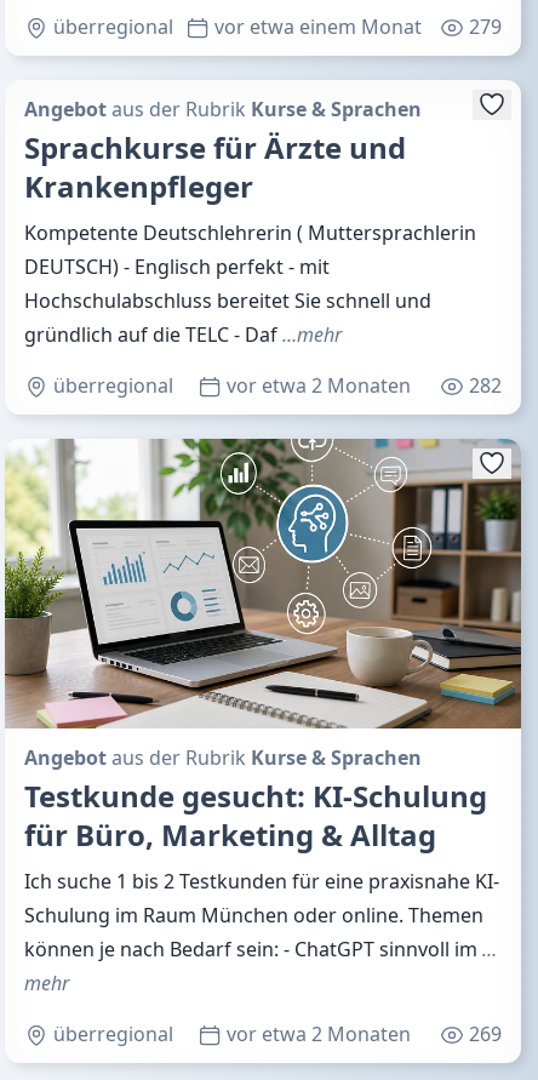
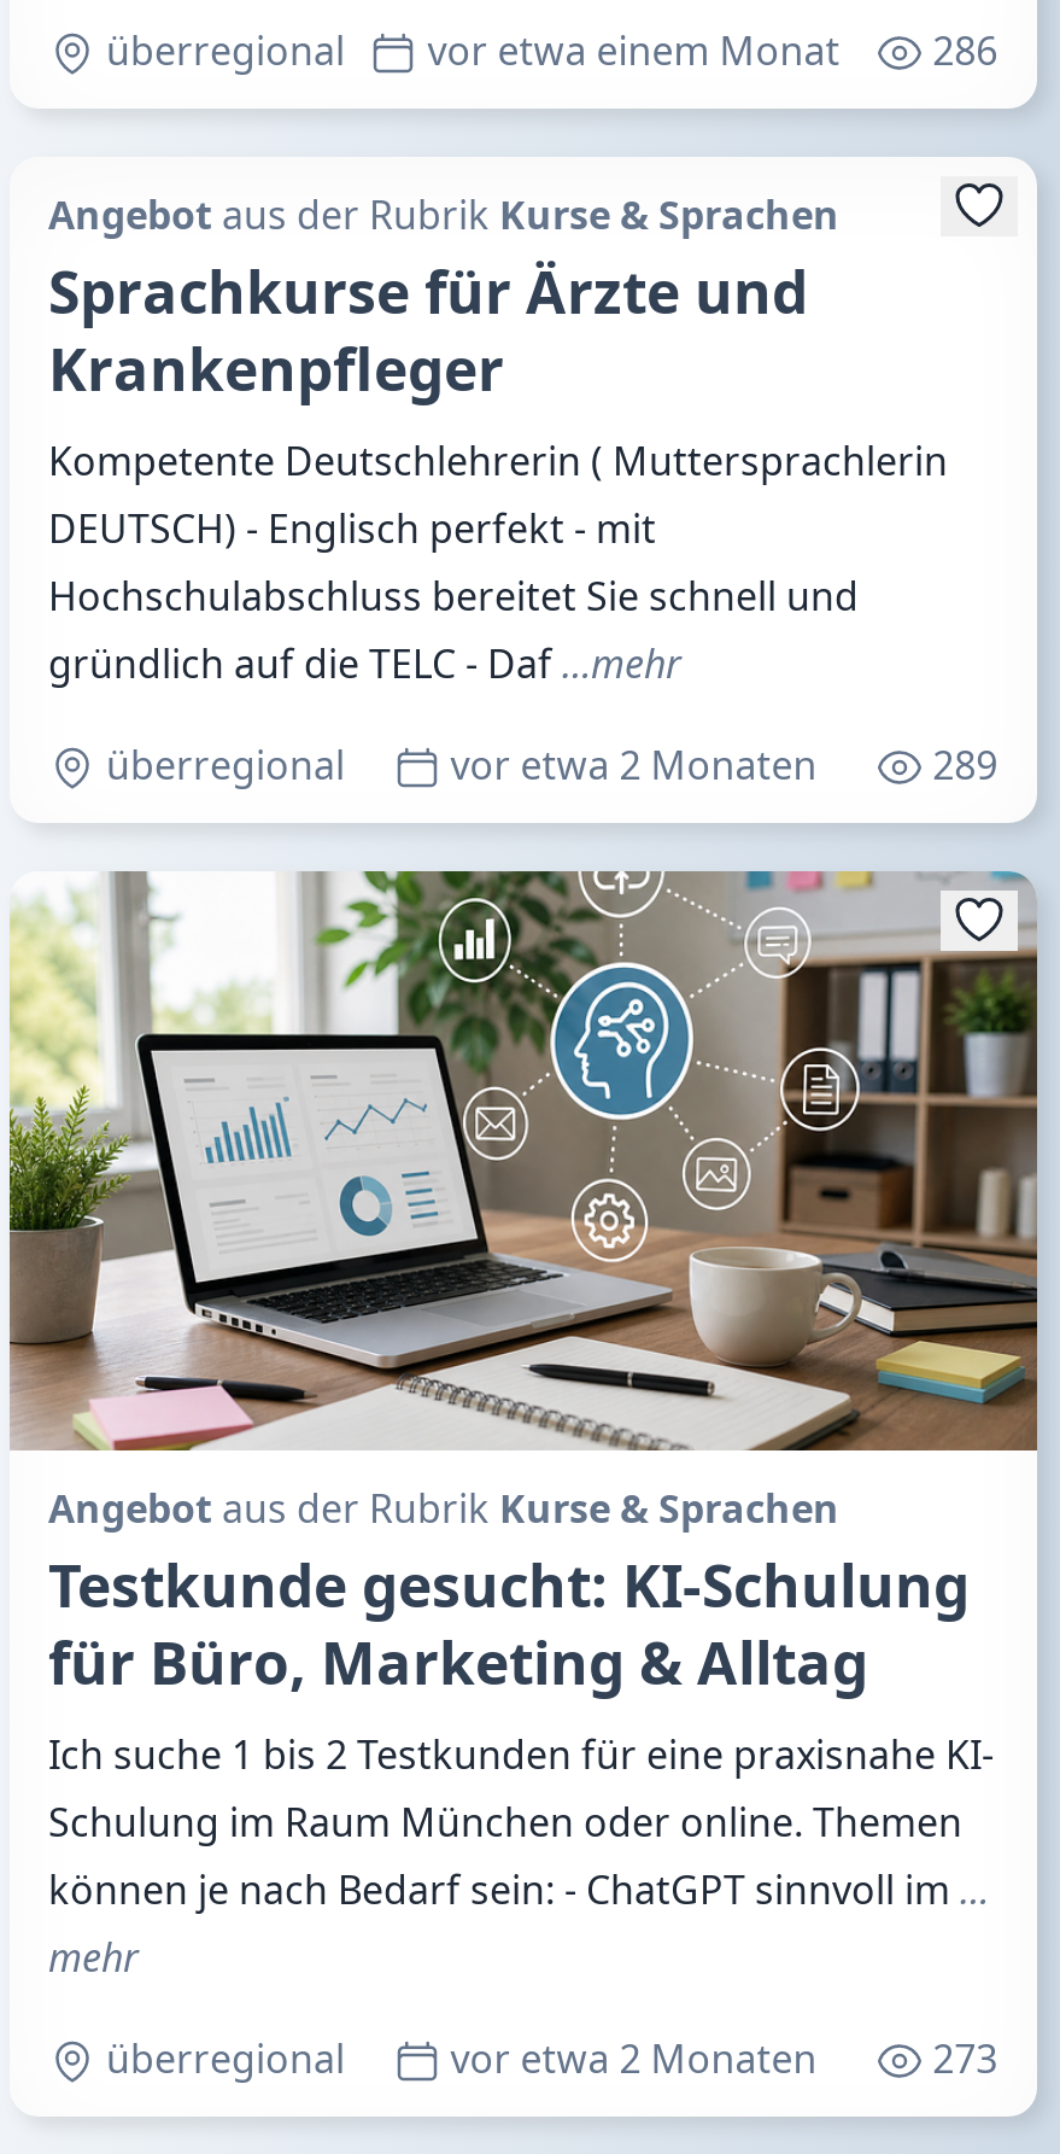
[48,13,501,40] überregional vor etwa einem Monat 279 -> [96,25,998,78] überregional vor etwa einem Monat 286
[468,372,501,399] 282 -> [932,740,998,793] 289
[468,1021,501,1048] 269 -> [932,2032,998,2085] 273

